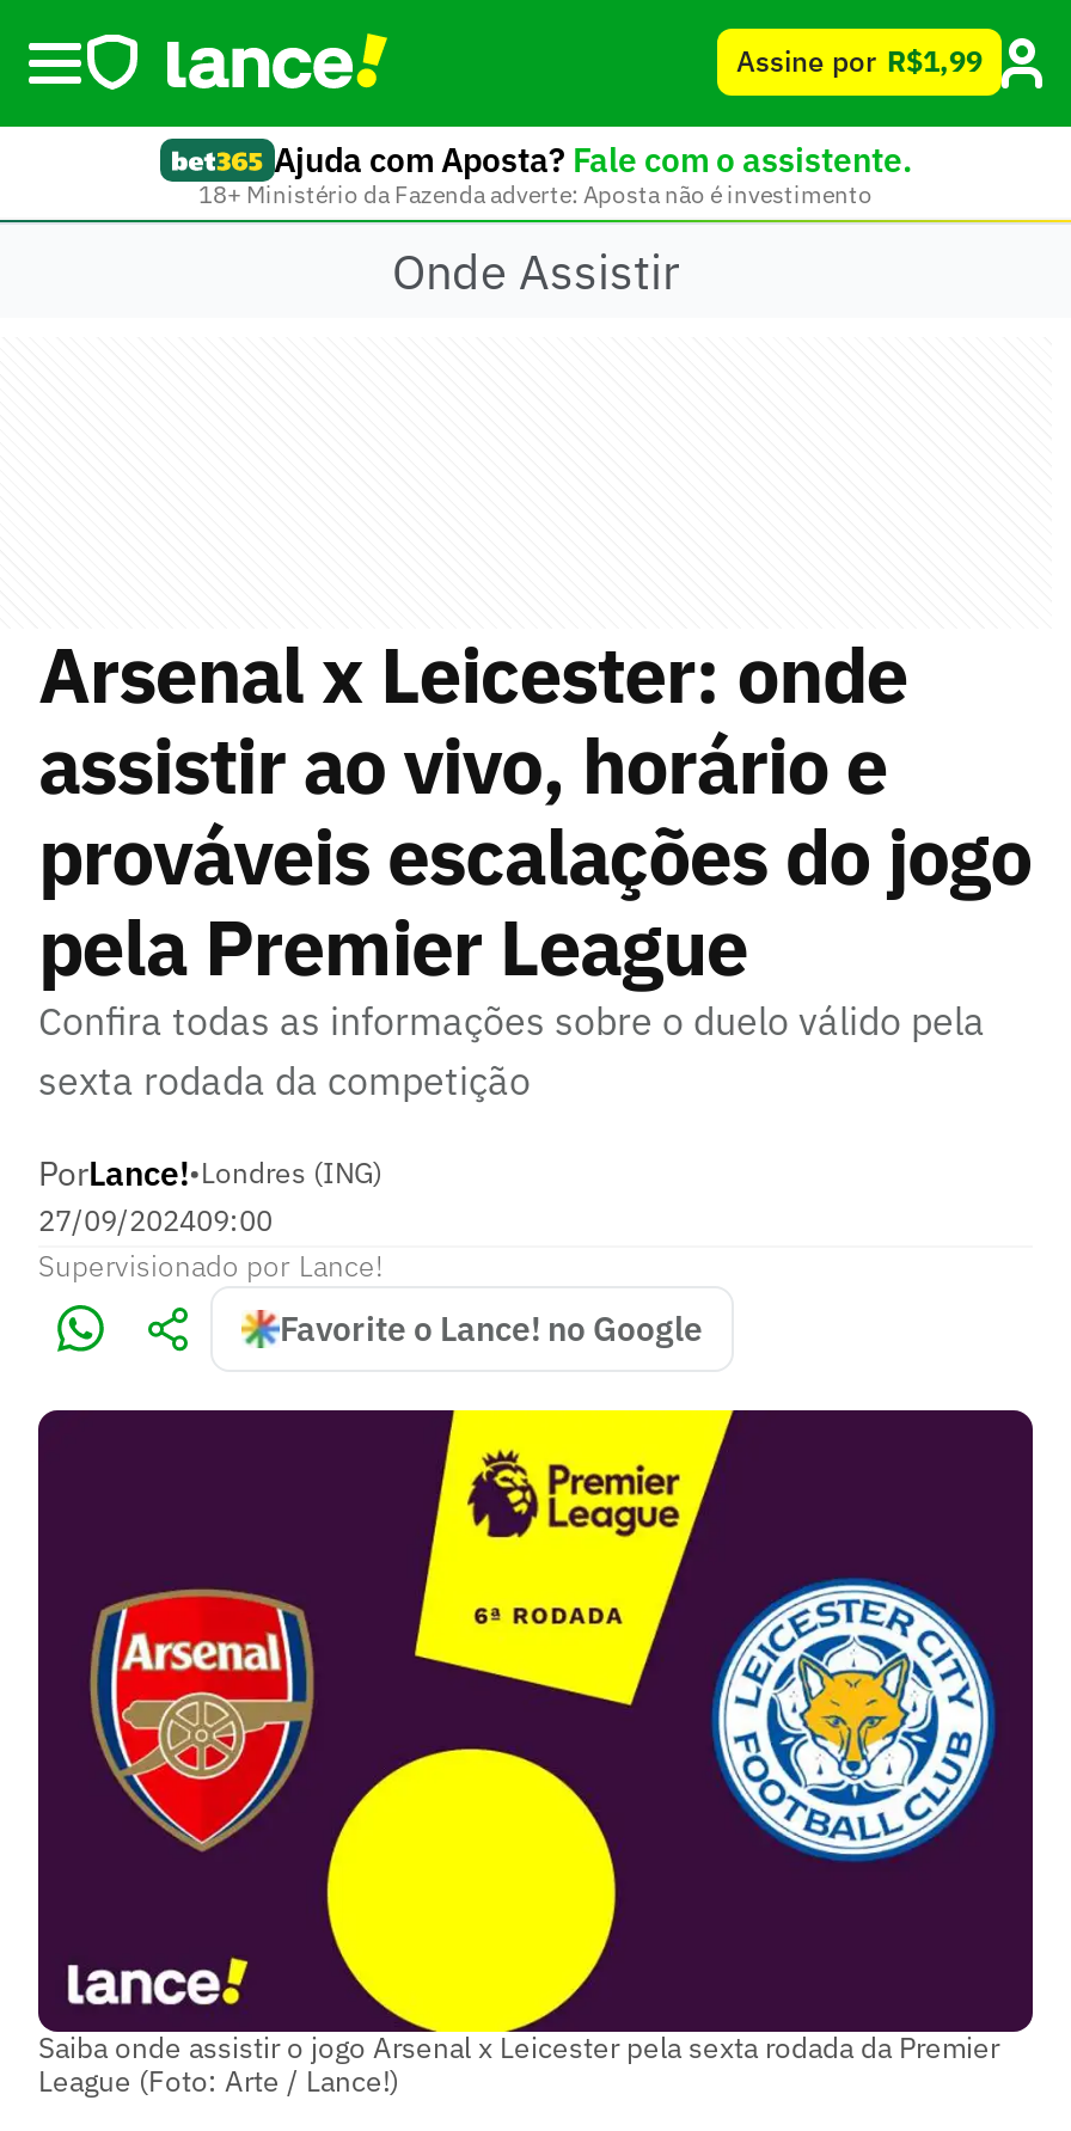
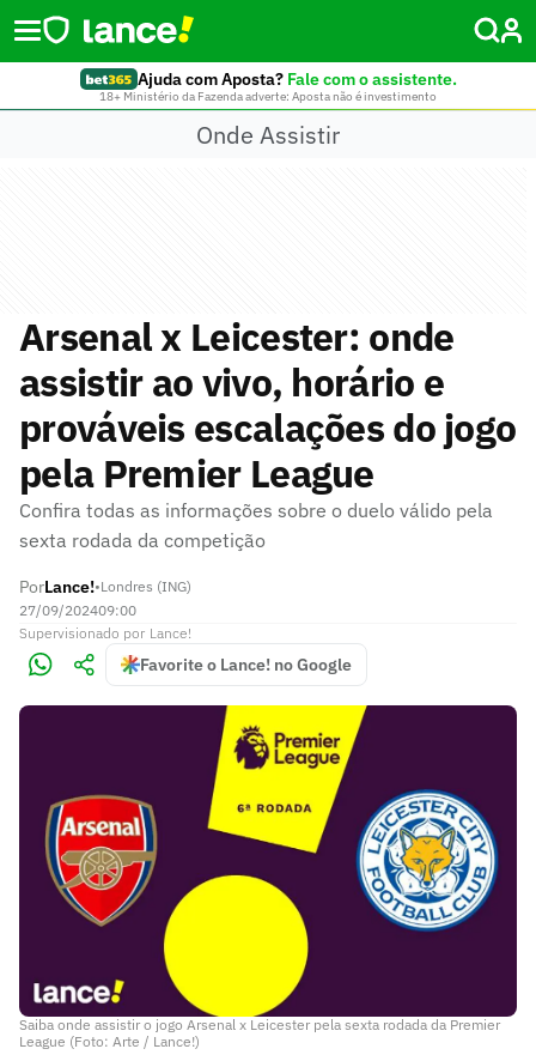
[736,43,983,79] Assine por R$1,99 -> none

